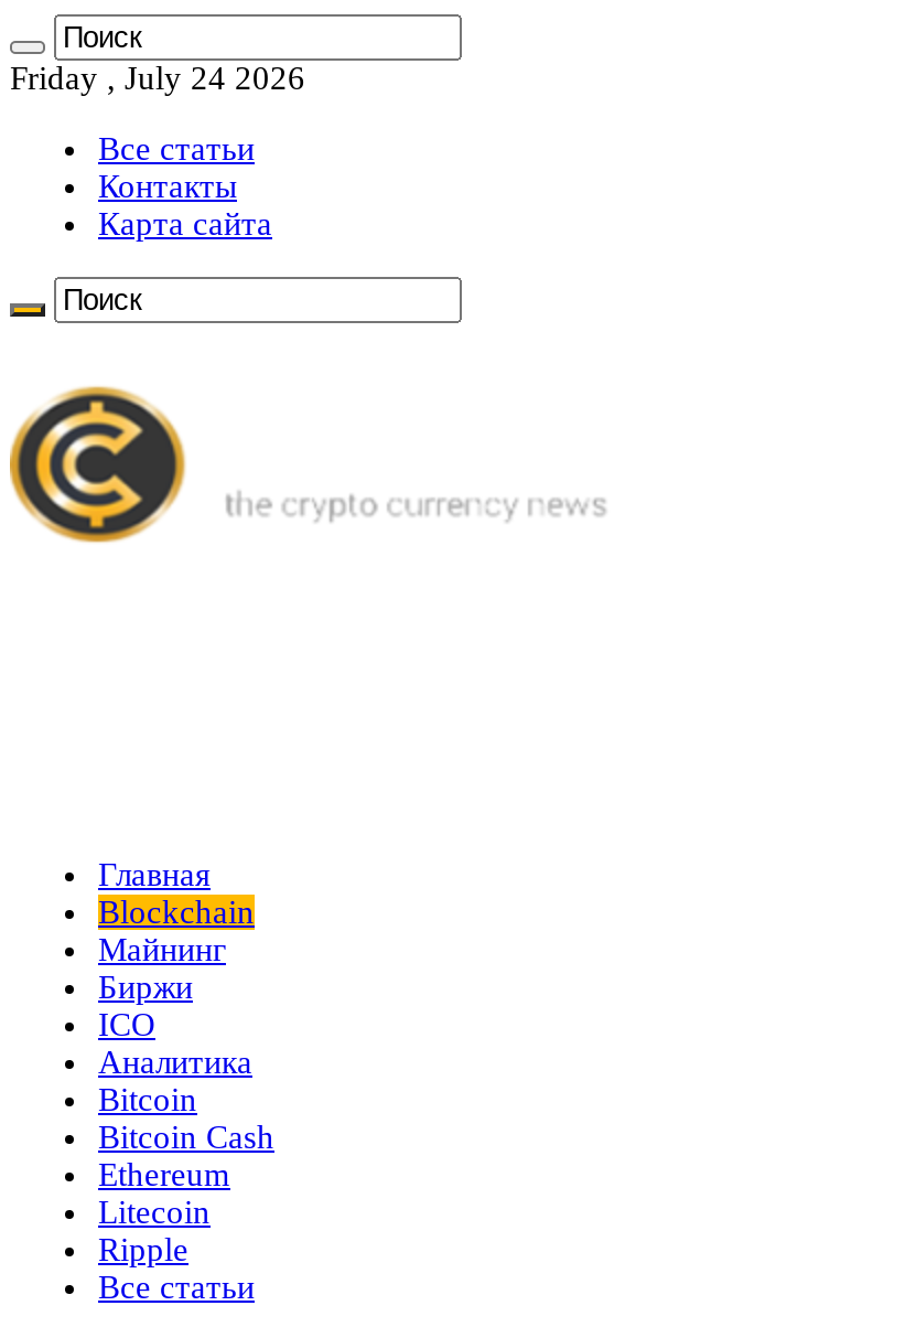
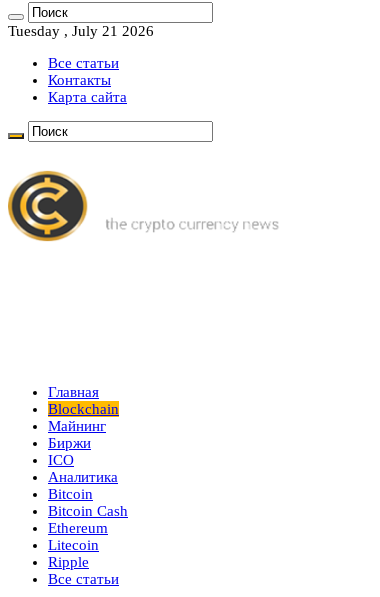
[10,61,305,96] Friday , July 24 2026 -> [8,23,154,39] Tuesday , July 21 2026

